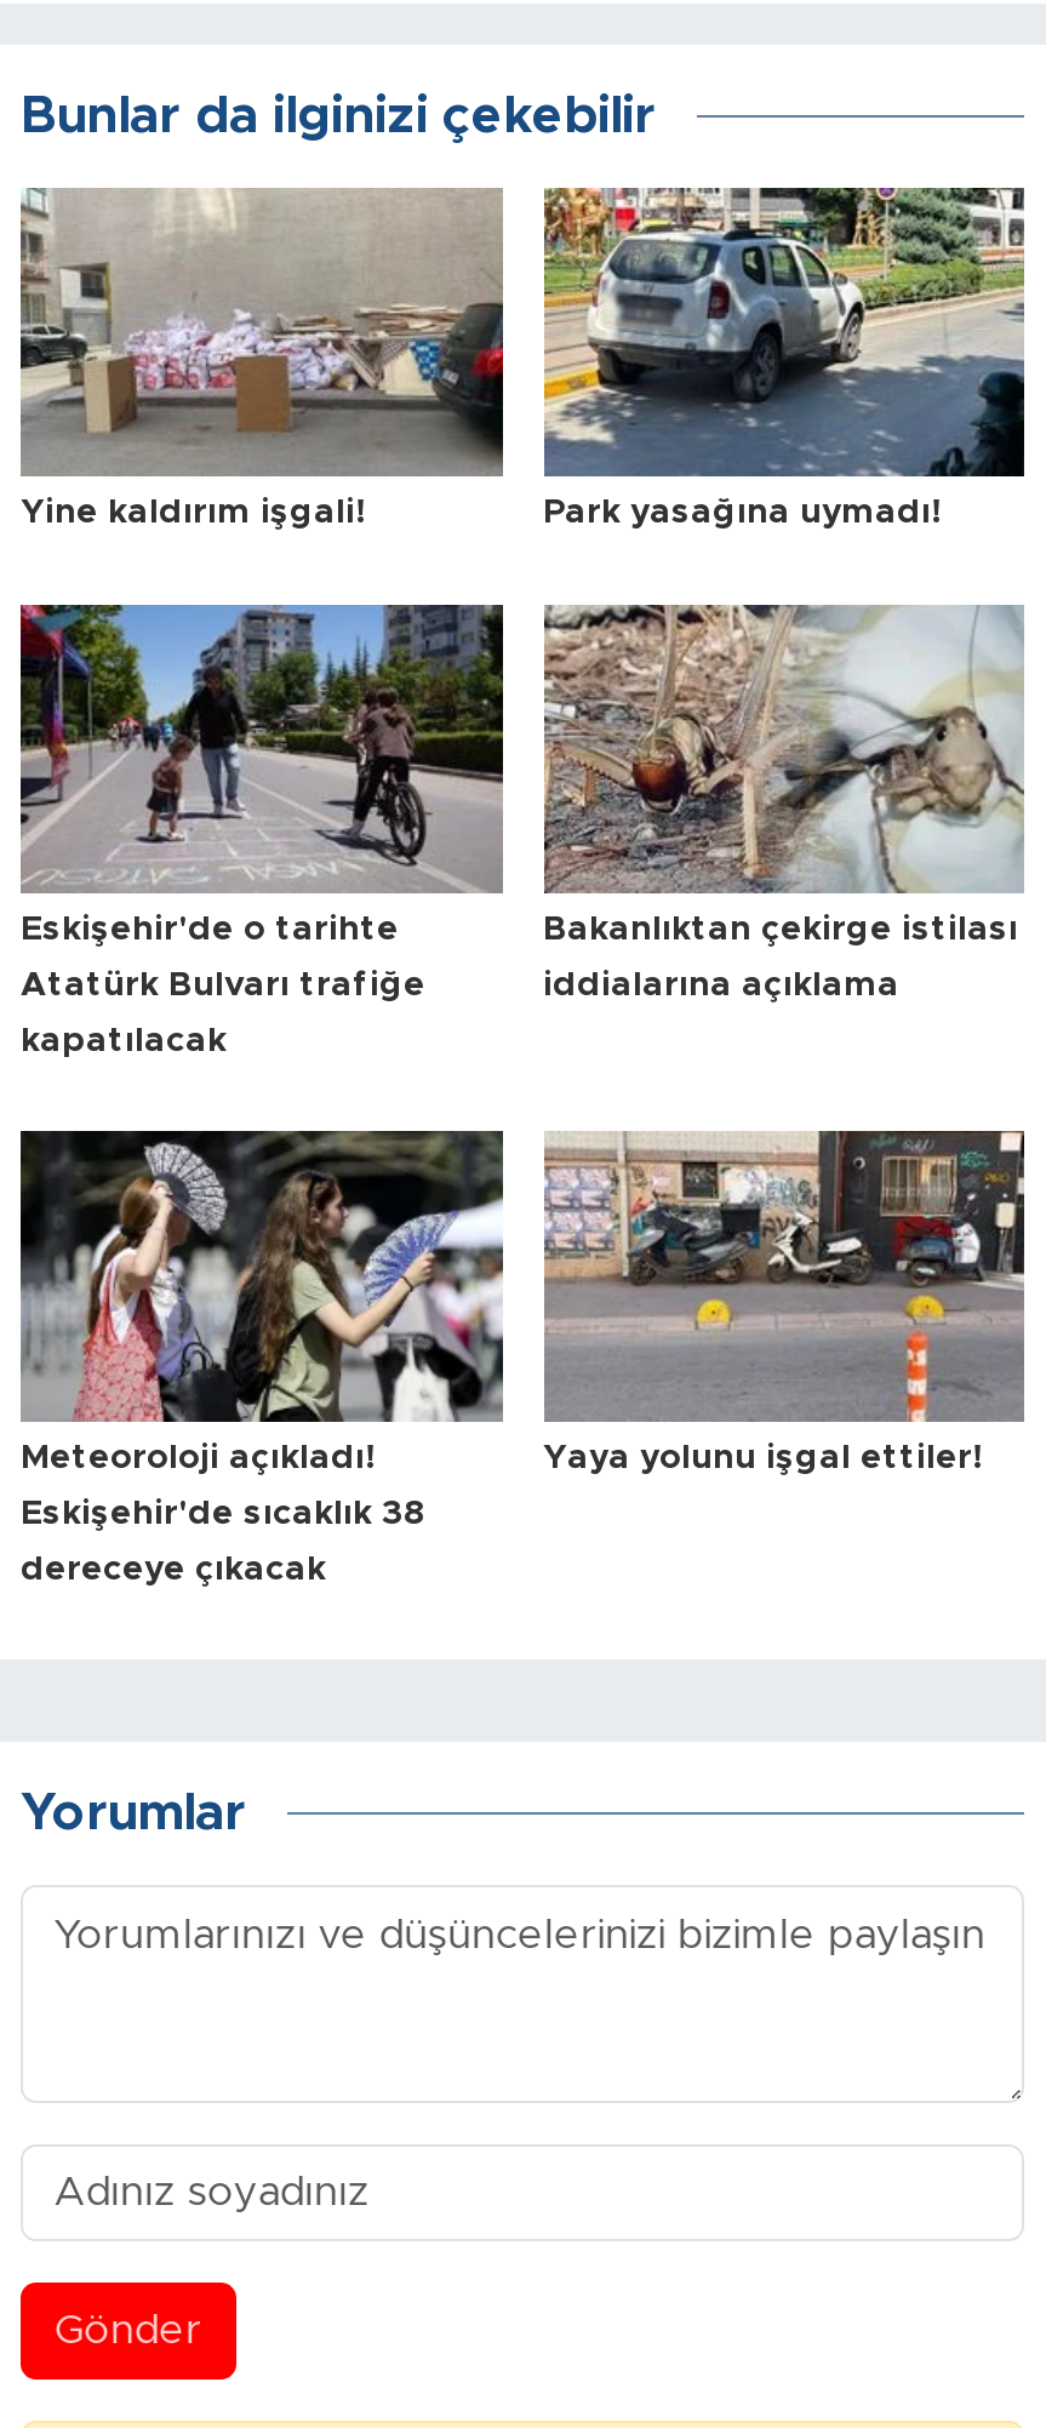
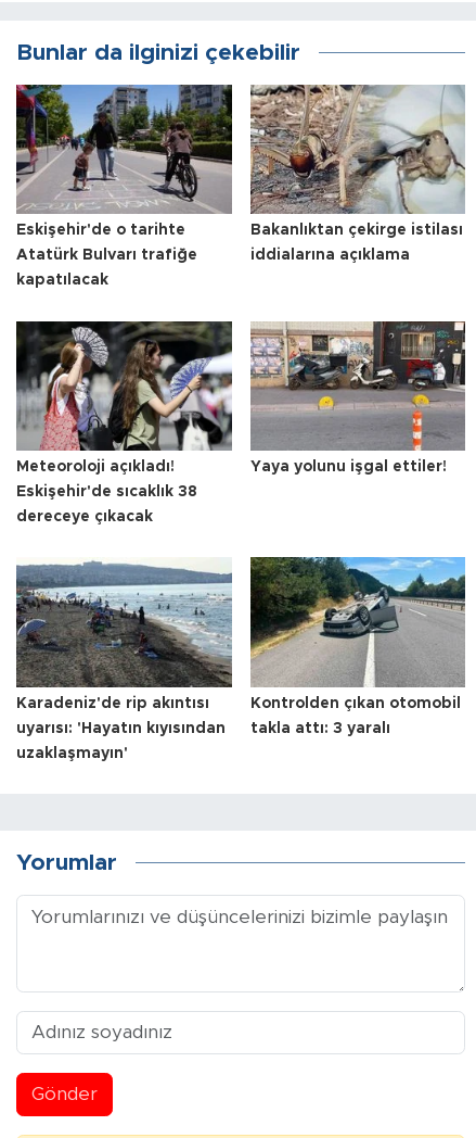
[18,188,941,530] [image] | Yine kaldırım işgali! | Park yasağına uymadı! -> none
[544,188,1024,479] [image] -> none
moved [16,600,1018,1586] -> [14,83,462,524]: [image] | Eskişehir'de o tarihte | Atatürk Bulvarı trafiğe | ... | dereceye çıkacak | Yaya yolunu işgal ettiler!
none -> [15,560,232,761] [image] | Karadeniz'de rip akıntısı | uyarısı: 'Hayatın kıyısından | uzaklaşmayın'
none -> [249,556,465,736] [image] | Kontrolden çıkan otomobil | takla attı: 3 yaralı

